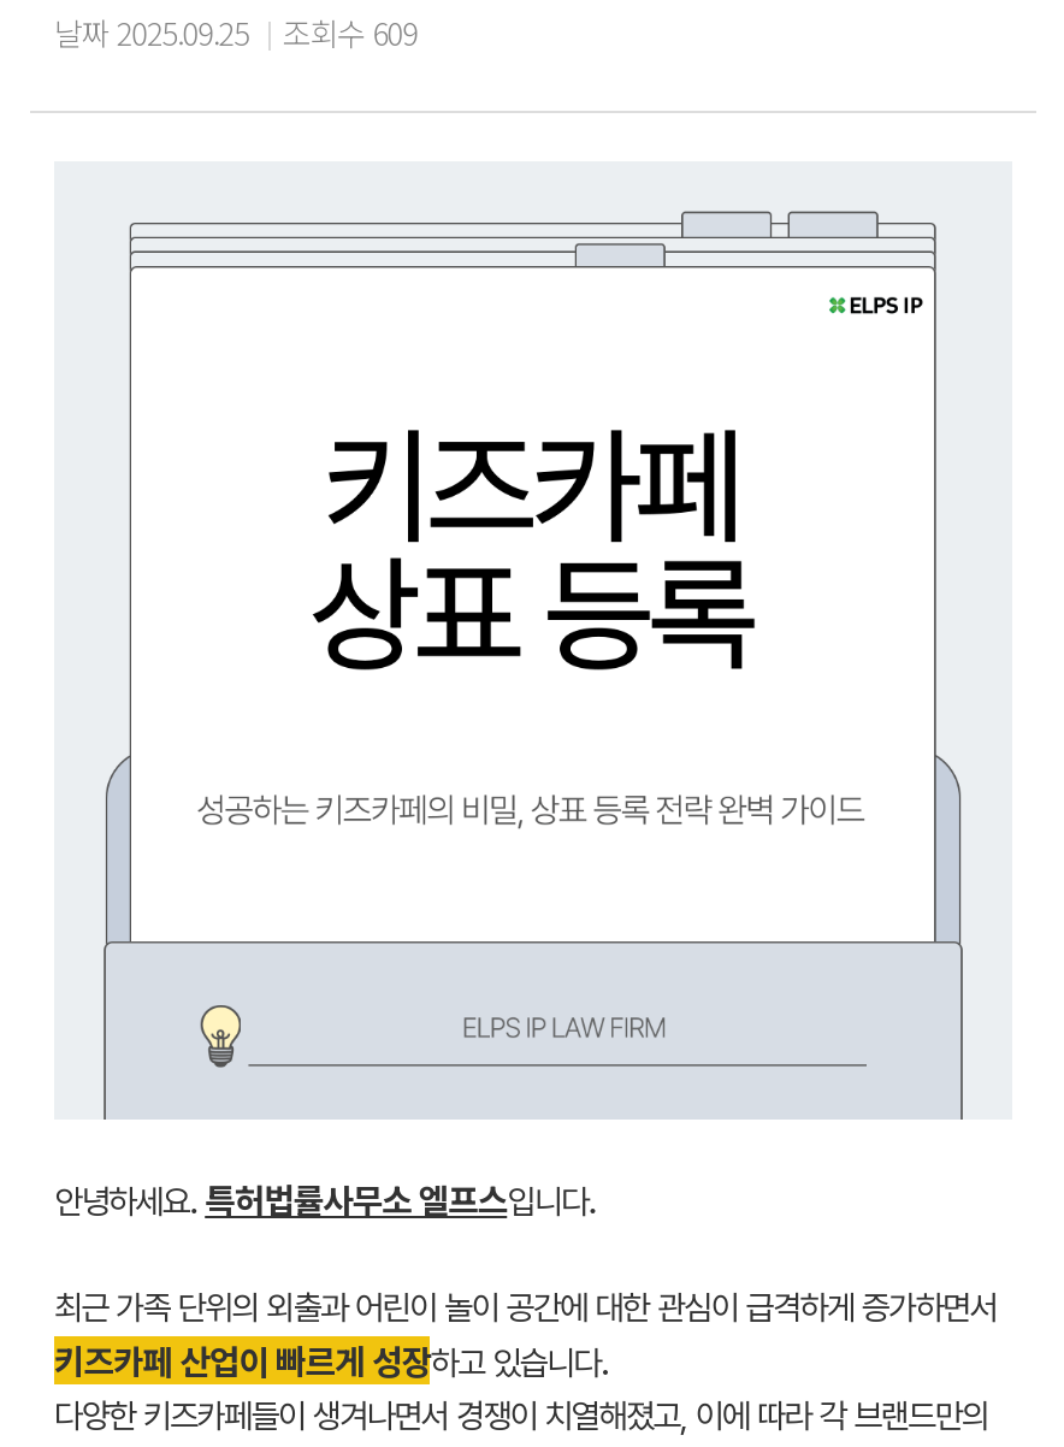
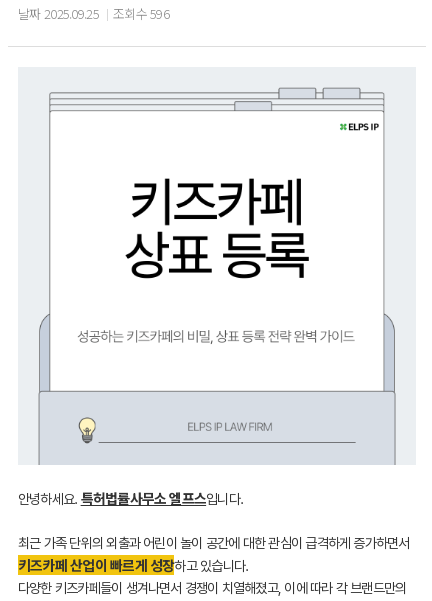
[54,10,418,55] 날짜 2025.09.25 조회수 609 -> [18,4,169,23] 날짜 2025.09.25 조회수 596

